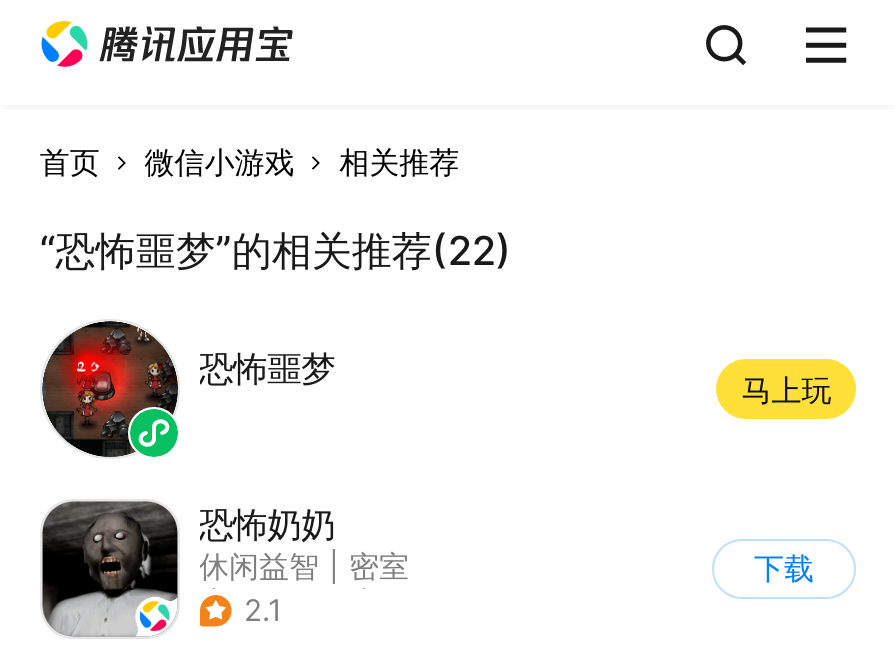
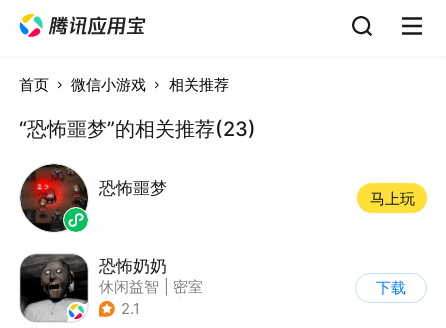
[40,226,512,274] “恐怖噩梦”的相关推荐(22) -> [19,116,256,140] “恐怖噩梦”的相关推荐(23)

